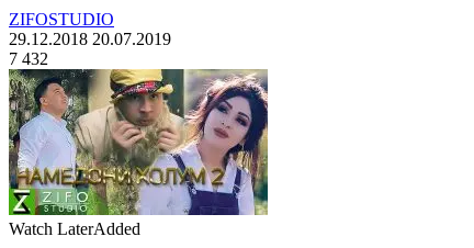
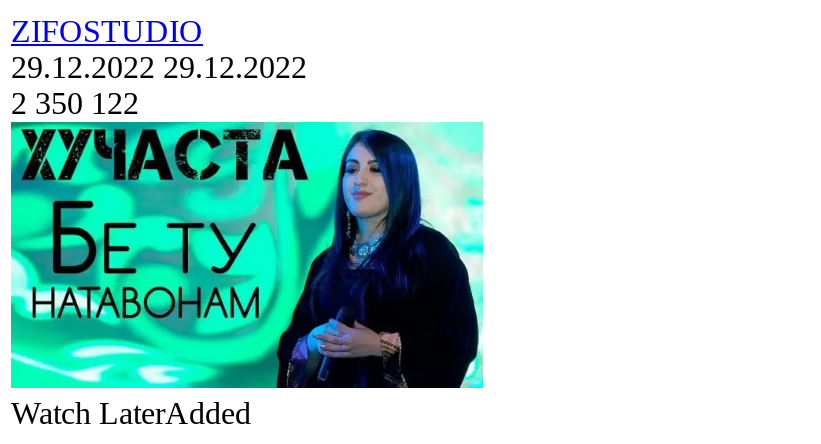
[9,30,171,49] 29.12.2018 20.07.2019 -> [11,50,307,84] 29.12.2022 29.12.2022
[8,50,269,216] [image] | 7 432 -> [9,86,485,390] [image] | 2 350 122

